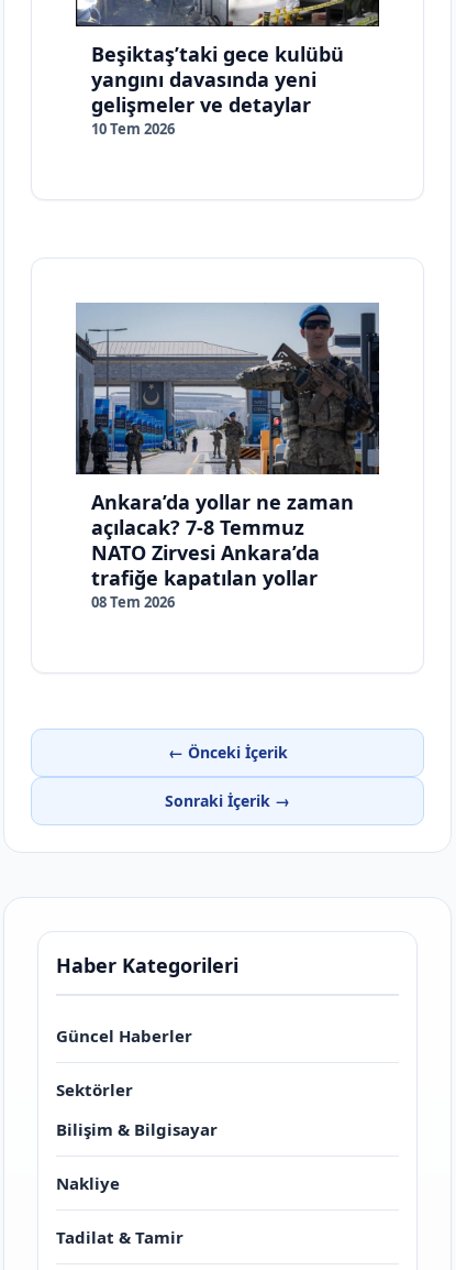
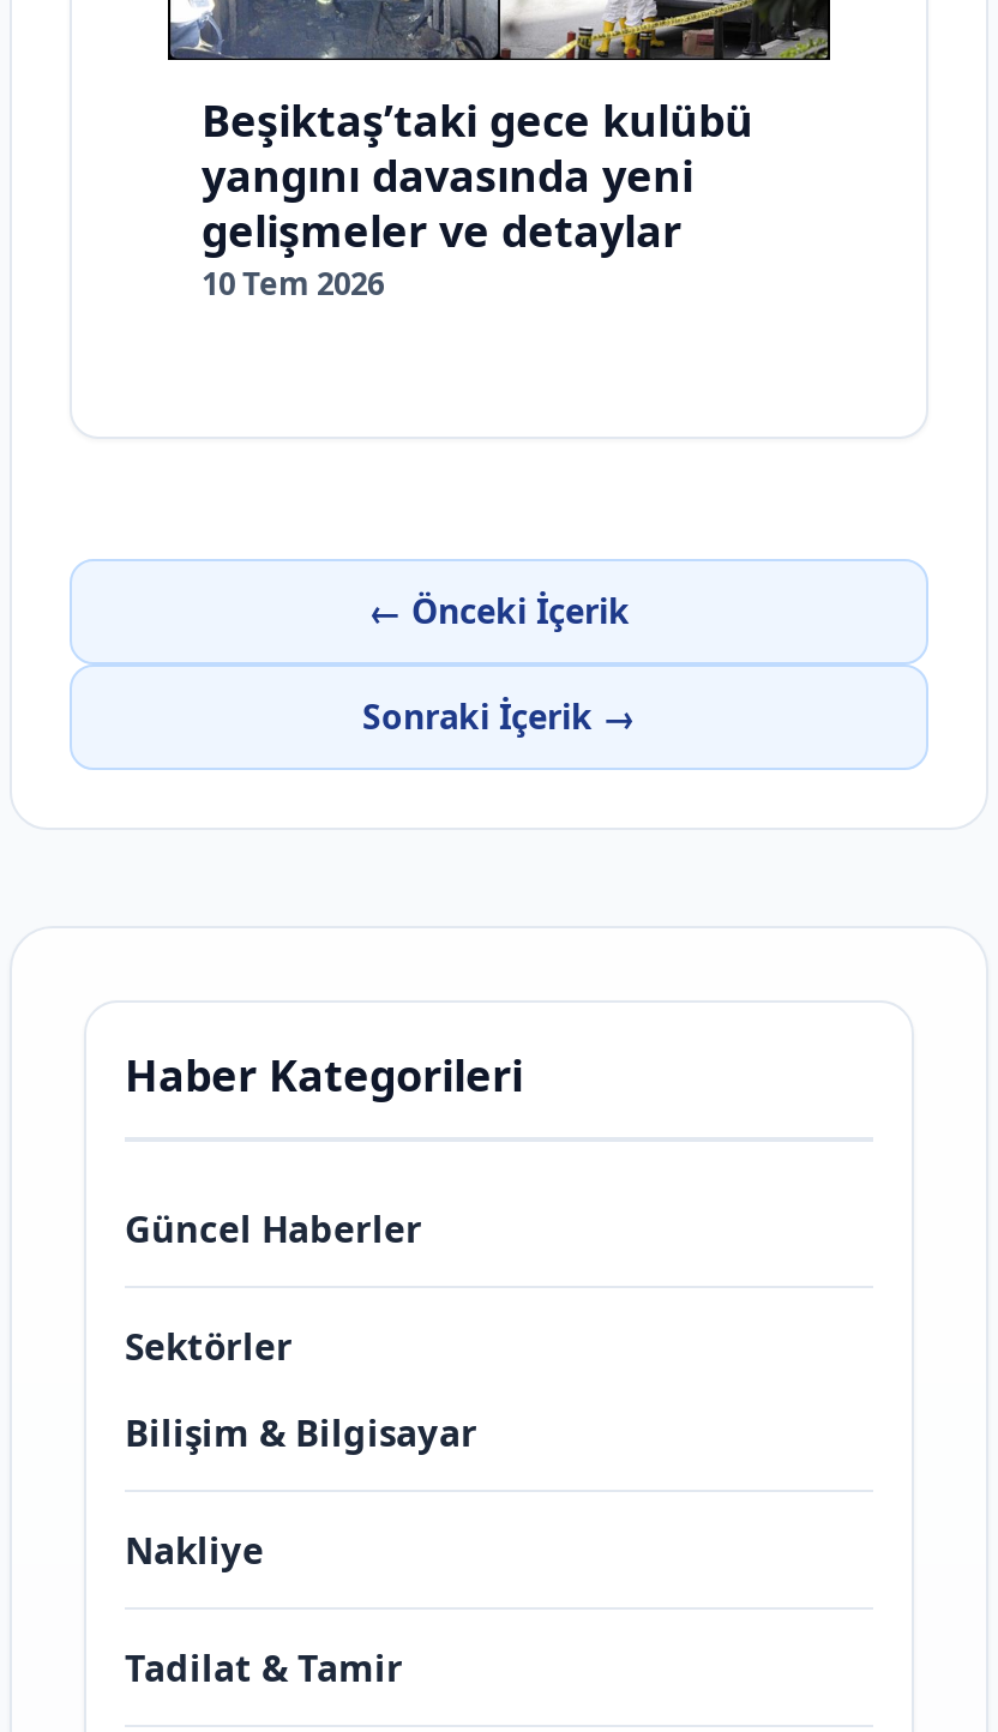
[75,303,380,612] [image] | Ankara’da yollar ne zaman | açılacak? 7-8 Temmuz | NATO Zirvesi Ankara’da | trafiğe kapatılan yollar | 08 Tem 2026 -> none

